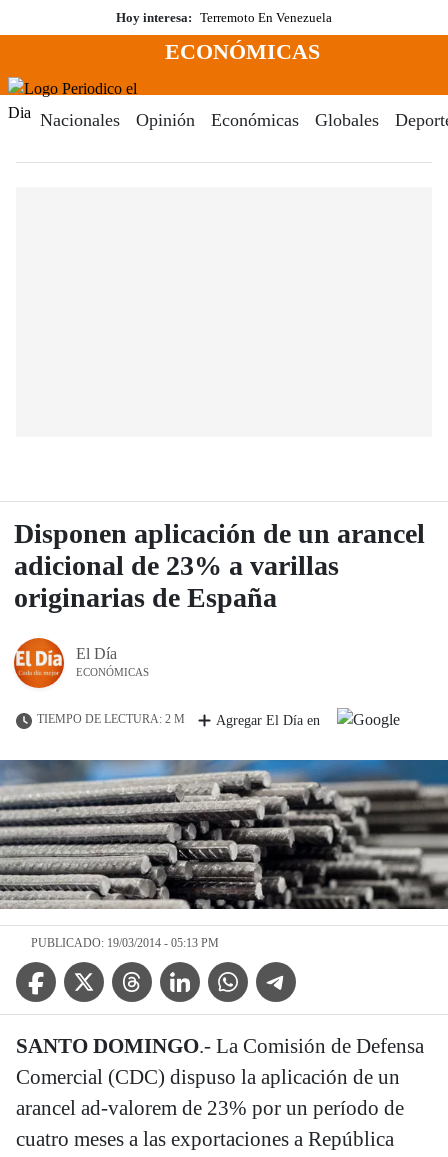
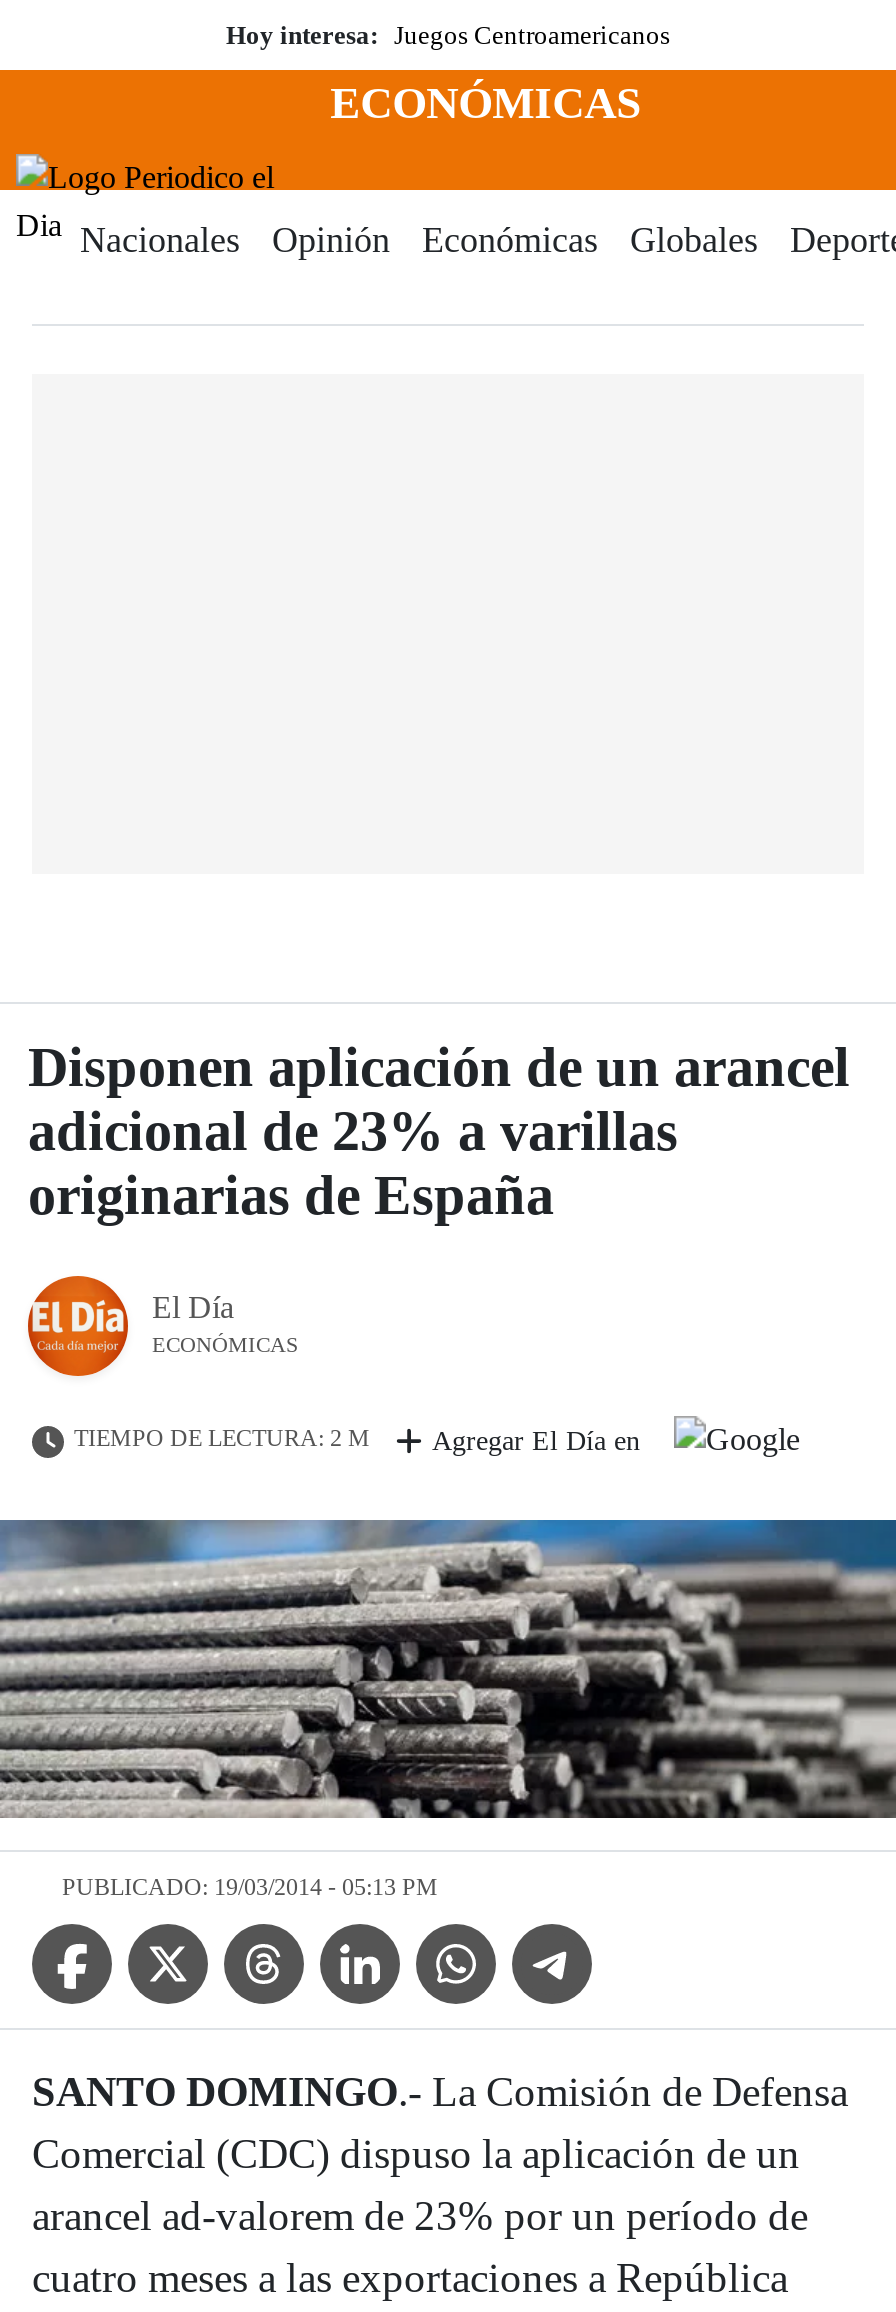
[116,10,332,25] Hoy interesa: Terremoto En Venezuela -> [226,20,670,50] Hoy interesa: Juegos Centroamericanos

